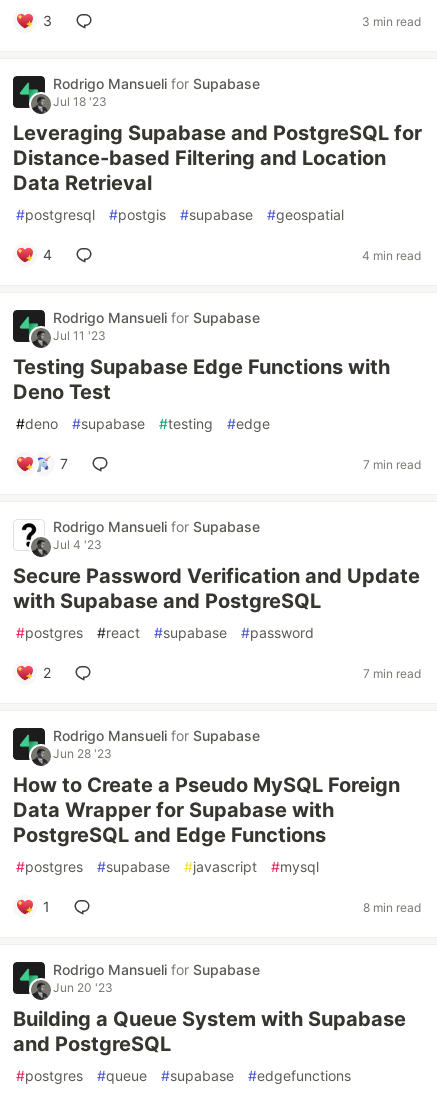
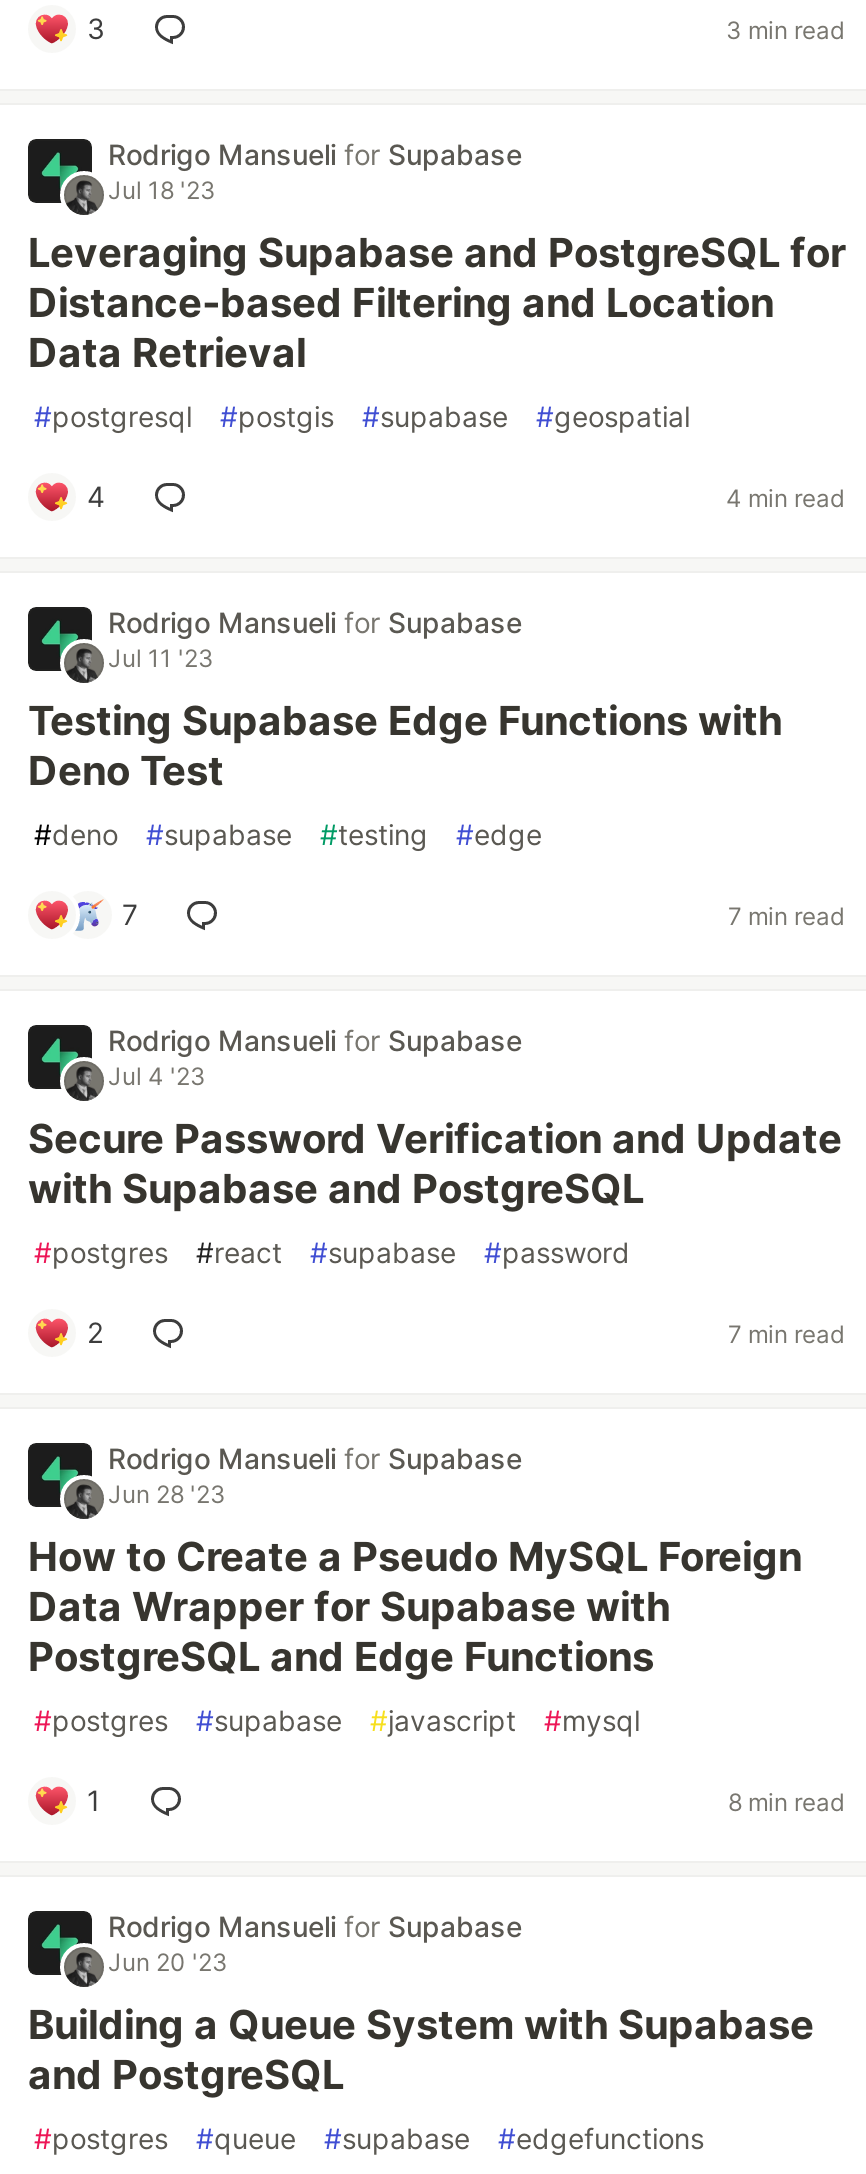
[13,519,45,551] [image] -> [26,1023,94,1091] [image]

